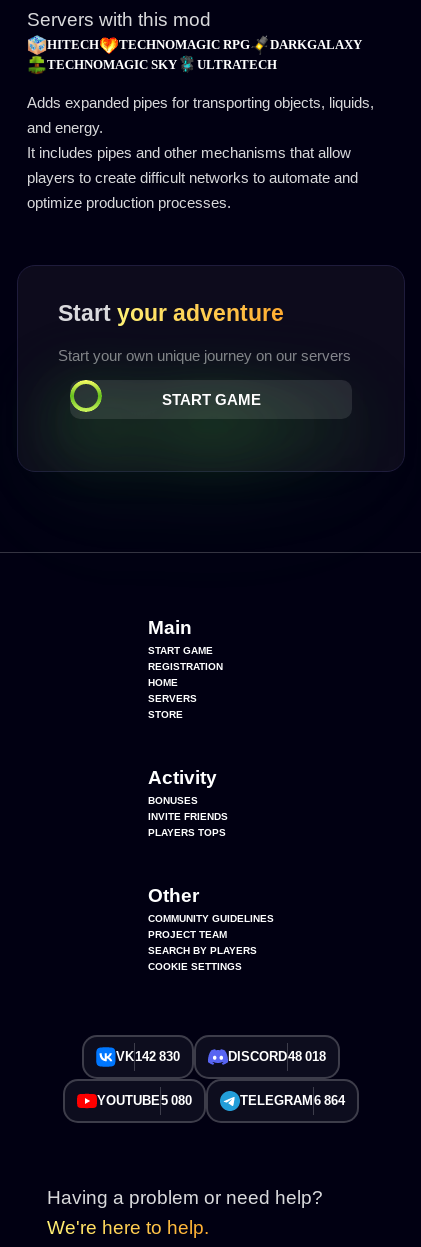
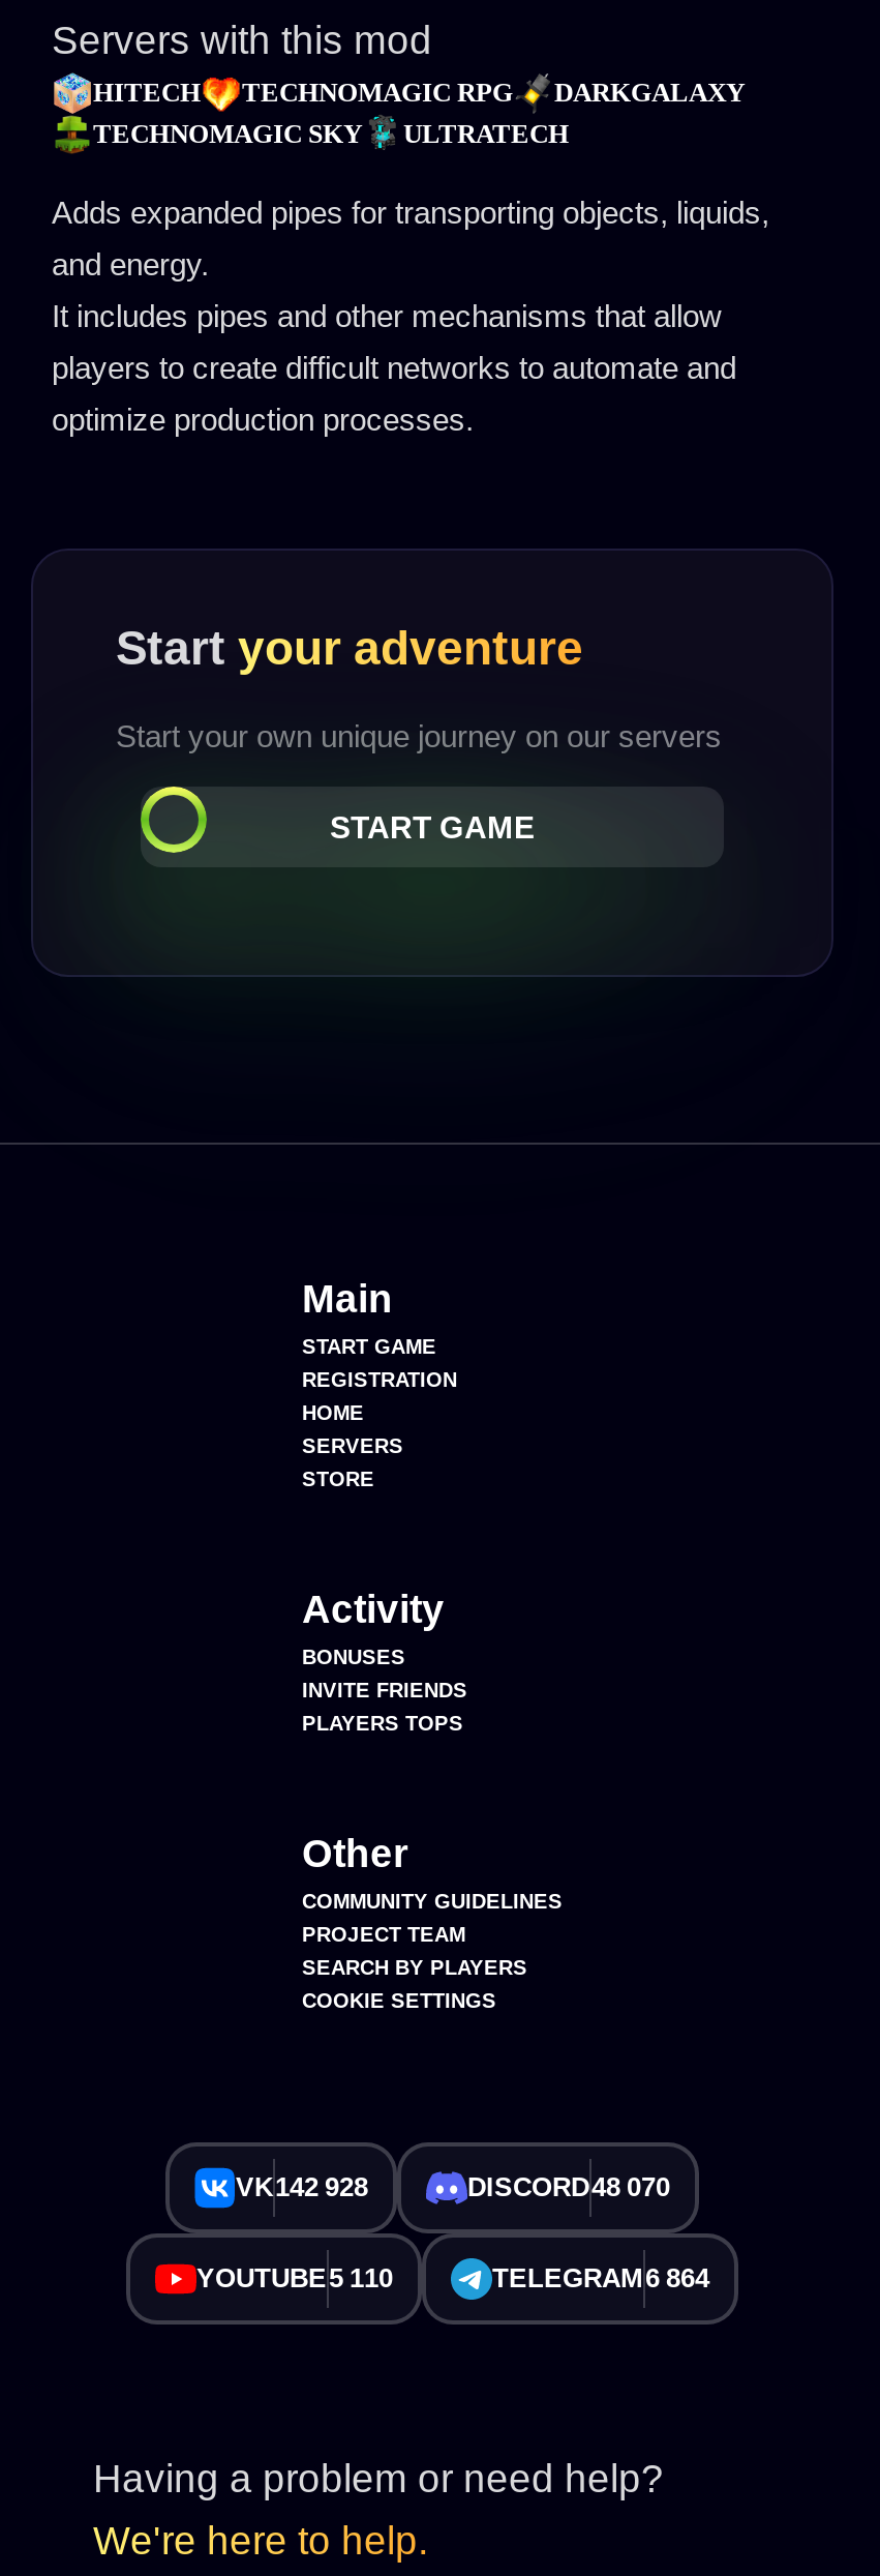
[116,1049,180,1064] VK142 830 -> [236,2172,368,2203] VK142 928
[228,1049,326,1064] DISCORD48 018 -> [467,2172,670,2203] DISCORD48 070
[97,1093,192,1108] YOUTUBE5 080 -> [196,2263,393,2294] YOUTUBE5 110

